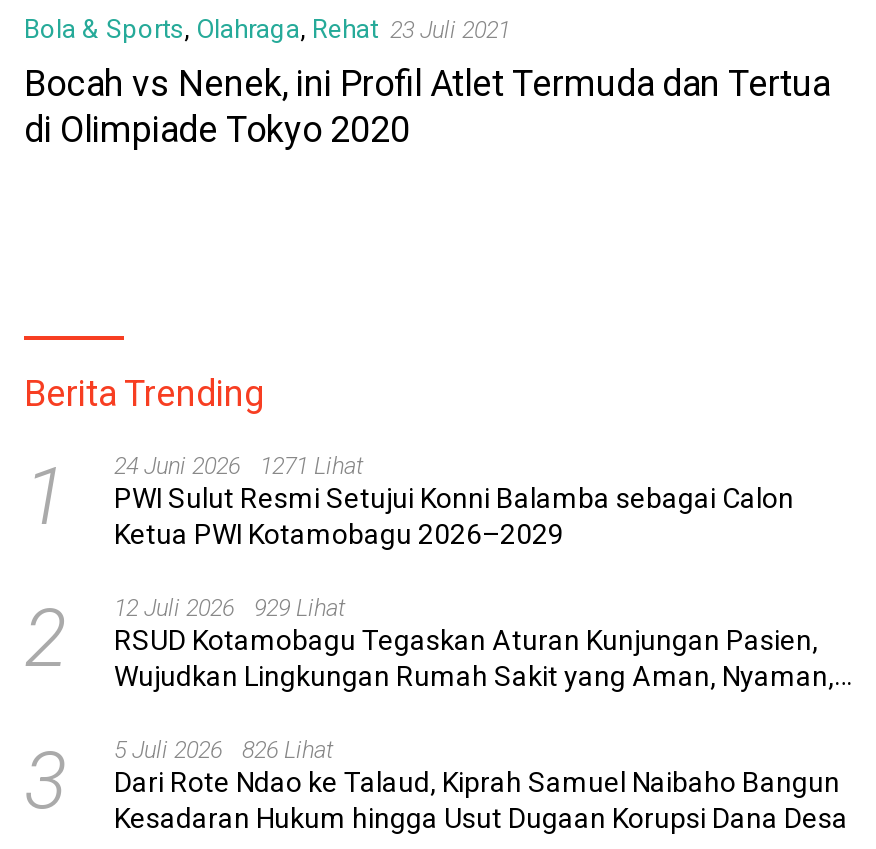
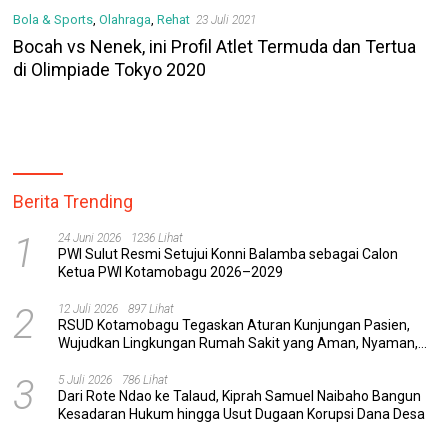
[24,449,794,549] 1 24 Juni 2026 PWI Sulut Resmi Setujui Konni Balamba sebagai Calon Ketua PWI Kotamobagu 2026–2029 1271 Lihat -> [13,230,398,280] 1 24 Juni 2026 PWI Sulut Resmi Setujui Konni Balamba sebagai Calon Ketua PWI Kotamobagu 2026–2029 1236 Lihat
[24,591,834,691] 2 12 Juli 2026 RSUD Kotamobagu Tegaskan Aturan Kunjungan Pasien, Wujudkan Lingkungan Rumah Sakit yang Aman, Nyaman, 929 Lihat -> [13,301,418,351] 2 12 Juli 2026 RSUD Kotamobagu Tegaskan Aturan Kunjungan Pasien, Wujudkan Lingkungan Rumah Sakit yang Aman, Nyaman, 897 Lihat
[24,733,848,833] 3 5 Juli 2026 Dari Rote Ndao ke Talaud, Kiprah Samuel Naibaho Bangun Kesadaran Hukum hingga Usut Dugaan Korupsi Dana Desa 826 Lihat -> [13,372,425,422] 3 5 Juli 2026 Dari Rote Ndao ke Talaud, Kiprah Samuel Naibaho Bangun Kesadaran Hukum hingga Usut Dugaan Korupsi Dana Desa 786 Lihat

